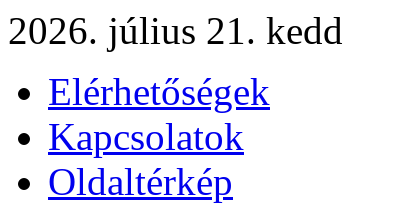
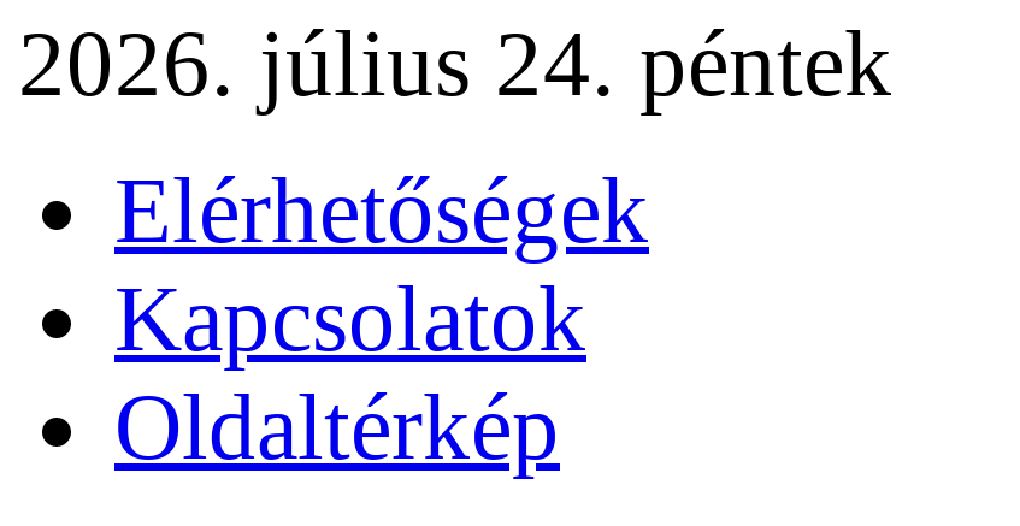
[8,9,343,52] 2026. július 21. kedd -> [18,11,892,114] 2026. július 24. péntek

